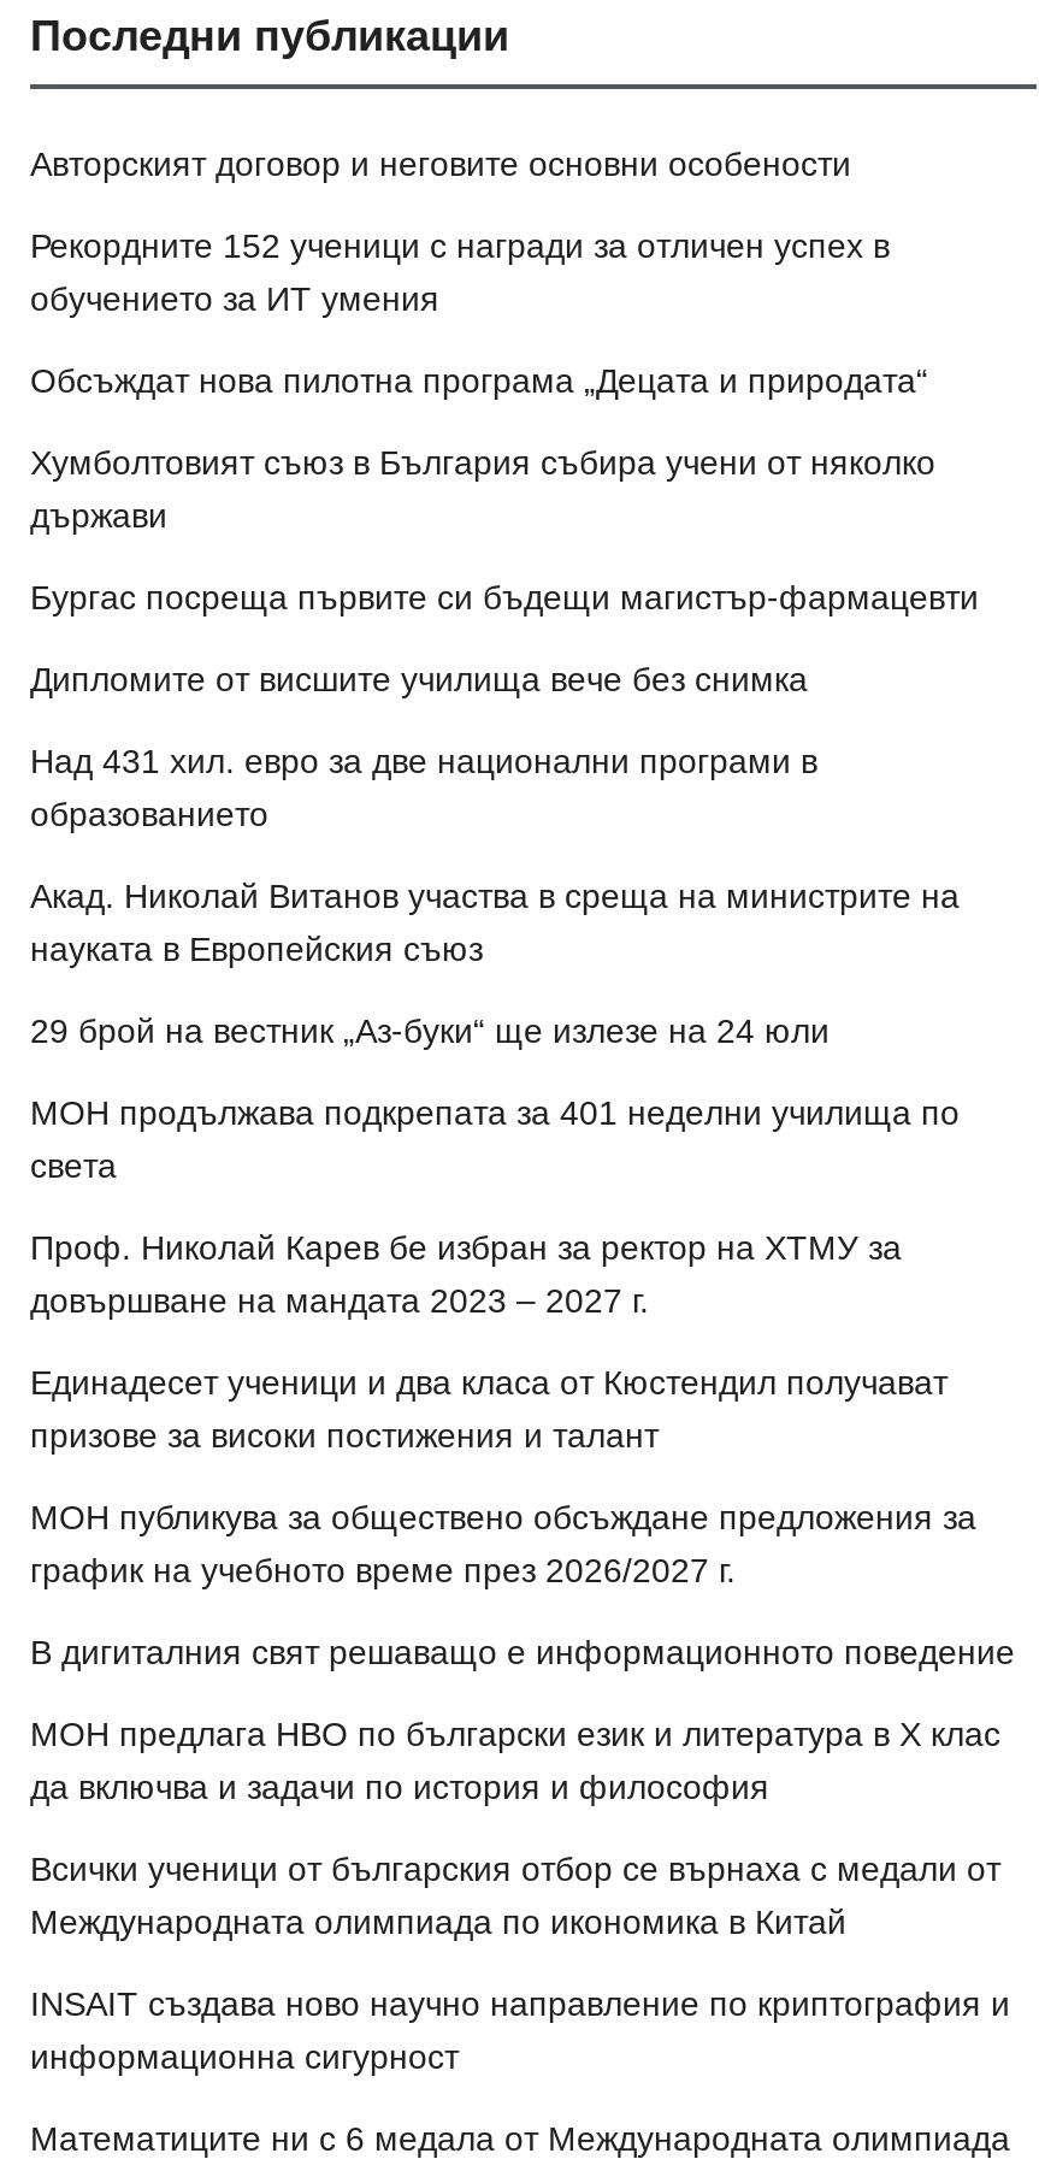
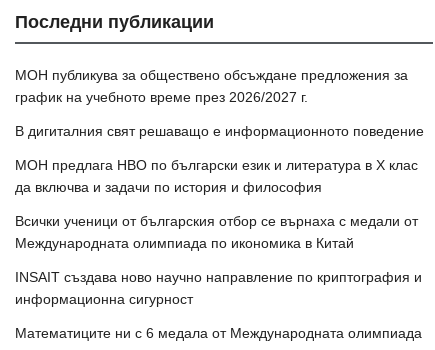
[30,144,979,1455] Авторският договор и неговите основни особености | Рекордните 152 ученици с награди за отличен успех в | обучението за ИТ умения | Обсъждат нова пилотна програма „Децата и природата“ | Хумболтовият съюз в България събира учени от няколко | държави | Бургас посреща първите си бъдещи магистър-фармацевти | Дипломите от висшите училища вече без снимка | Над 431 хил. евро за две национални програми в | образованието | Акад. Николай Витанов участва в среща на министрите на | науката в Европейския съюз | 29 брой на вестник „Аз-буки“ ще излезе на 24 юли | МОН продължава подкрепата за 401 неделни училища по | света | Проф. Николай Карев бе избран за ректор на ХТМУ за | довършване на мандата 2023 – 2027 г. | Единадесет ученици и два класа от Кюстендил получават | призове за високи постижения и талант -> none

